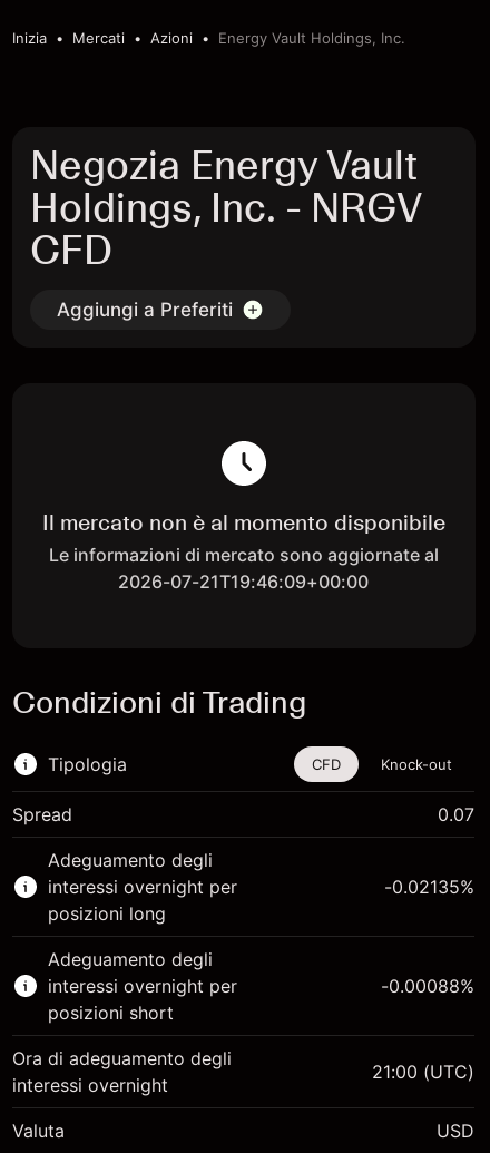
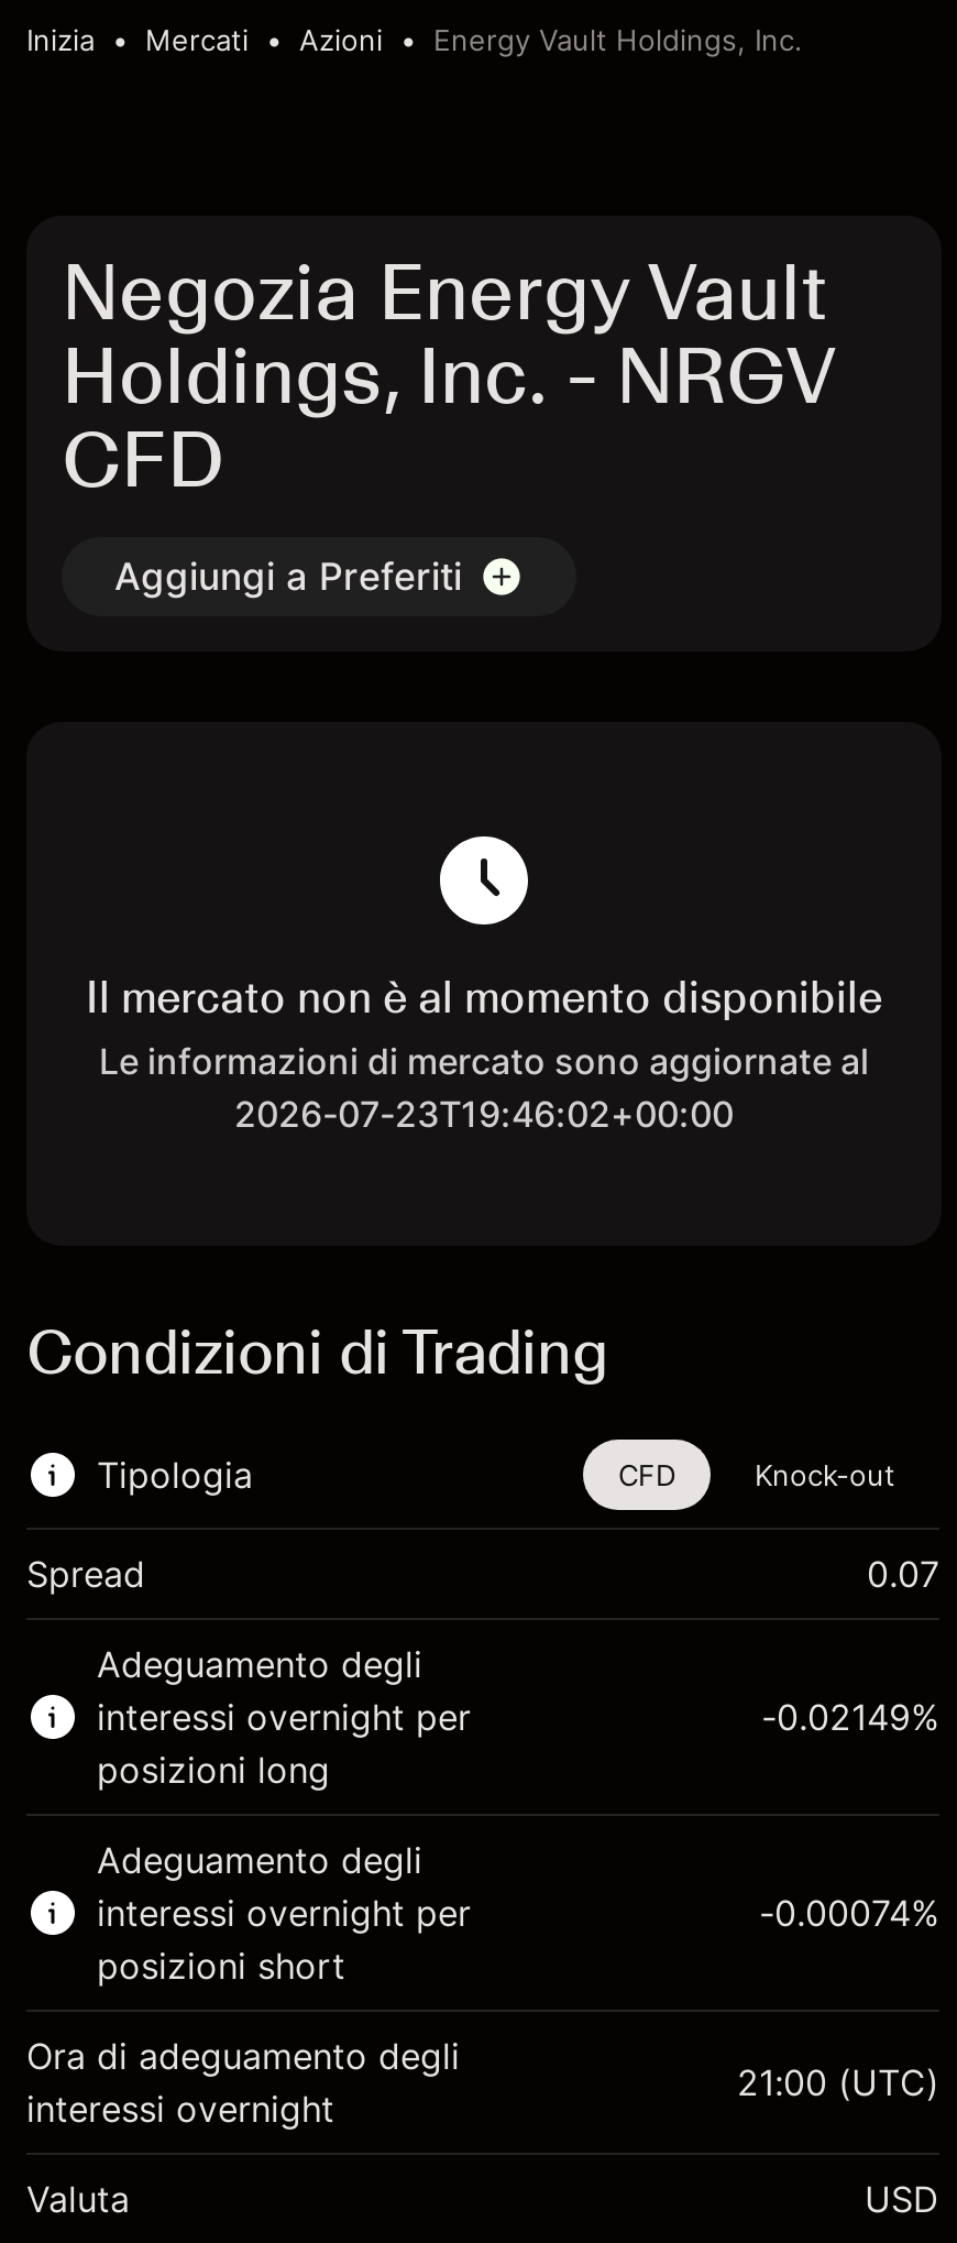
[119,570,369,593] 2026-07-21T19:46:09+00:00 -> [234,1092,734,1136] 2026-07-23T19:46:02+00:00
[384,876,474,898] -0.02135% -> [761,1695,939,1739] -0.02149%
[381,975,474,997] -0.00088% -> [759,1891,939,1935] -0.00074%

